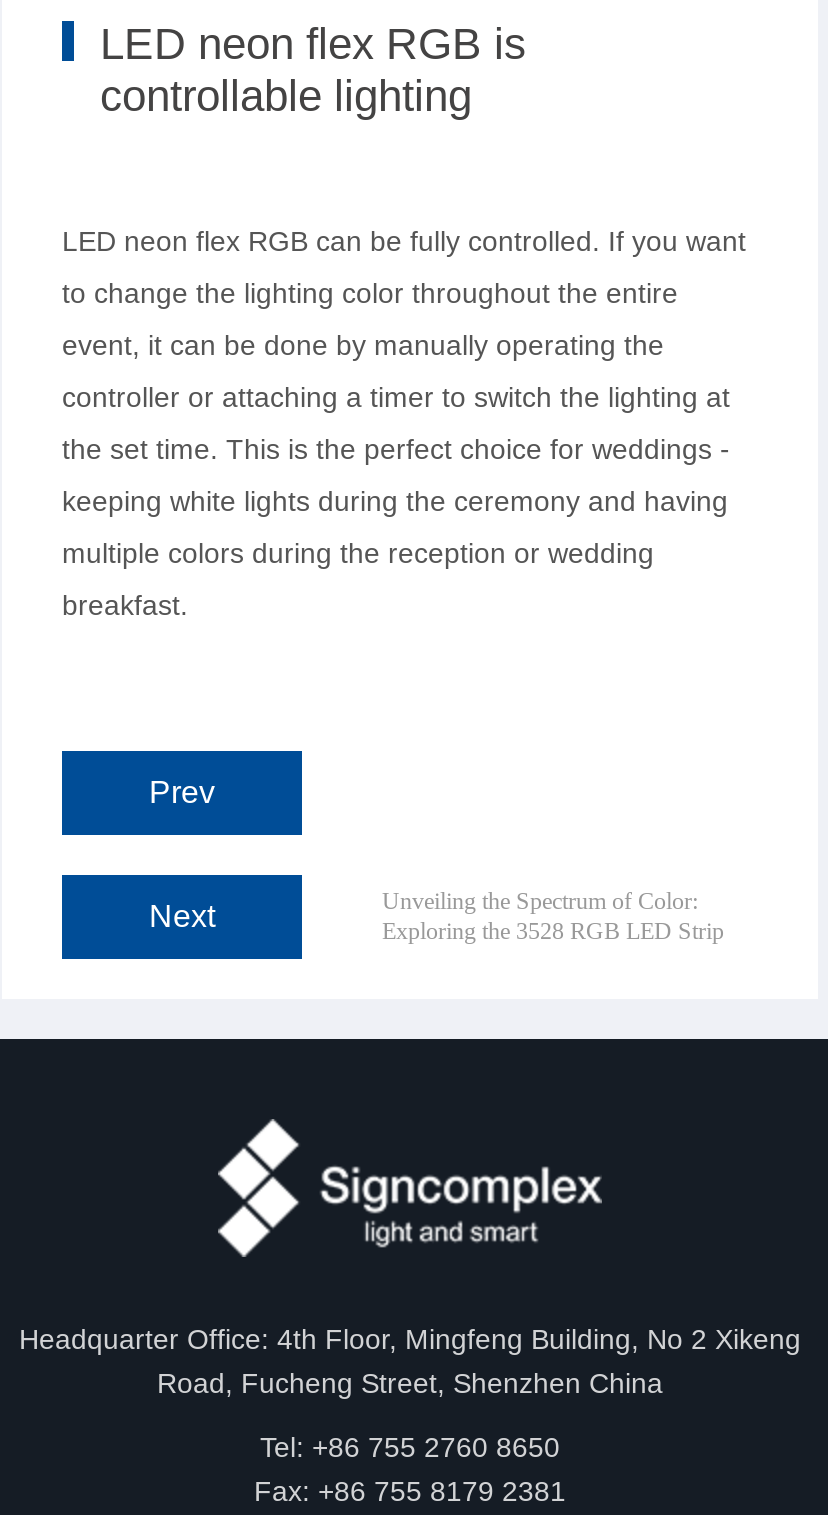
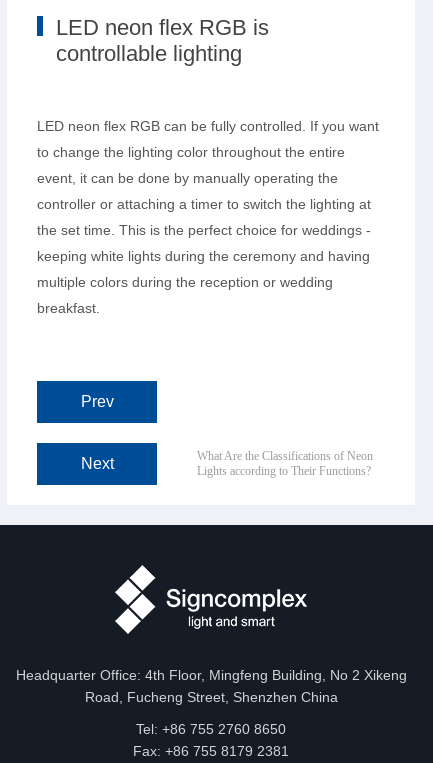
[382,887,724,945] Unveiling the Spectrum of Color: | Exploring the 3528 RGB LED Strip -> [197,449,373,478] What Are the Classifications of Neon | Lights according to Their Functions?

